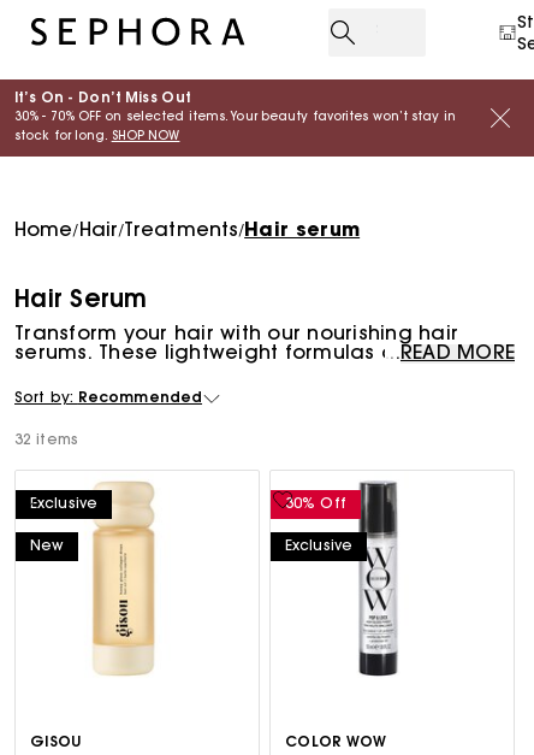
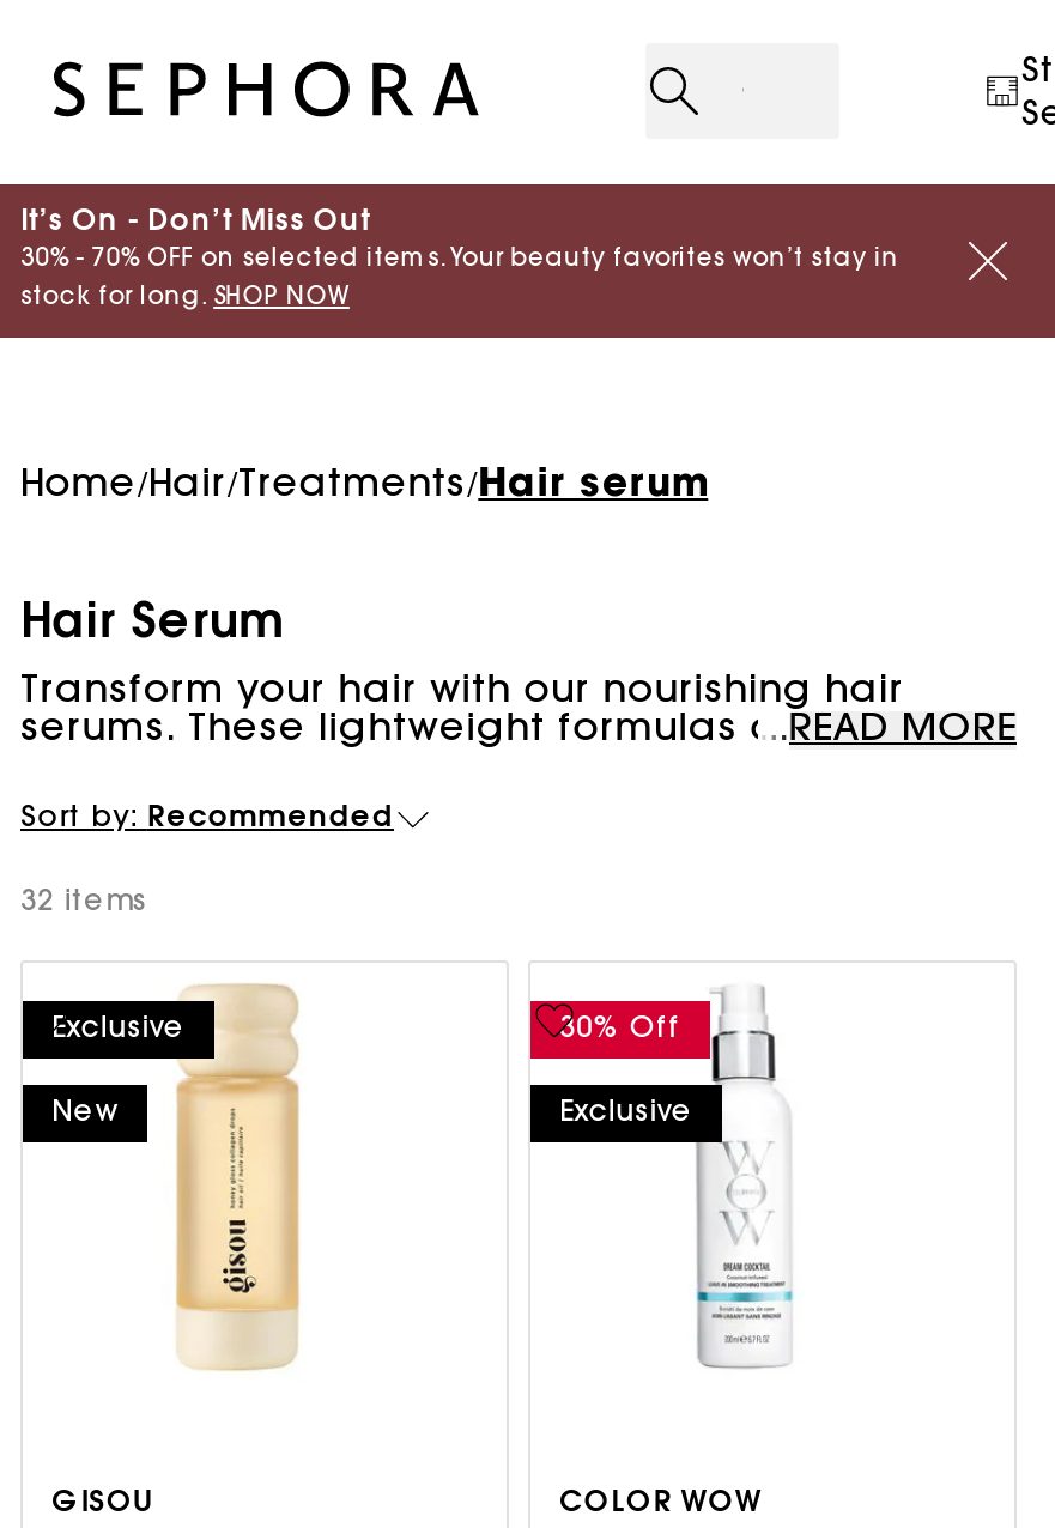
[355,480,402,677] [image] -> [693,984,794,1370] [image]

